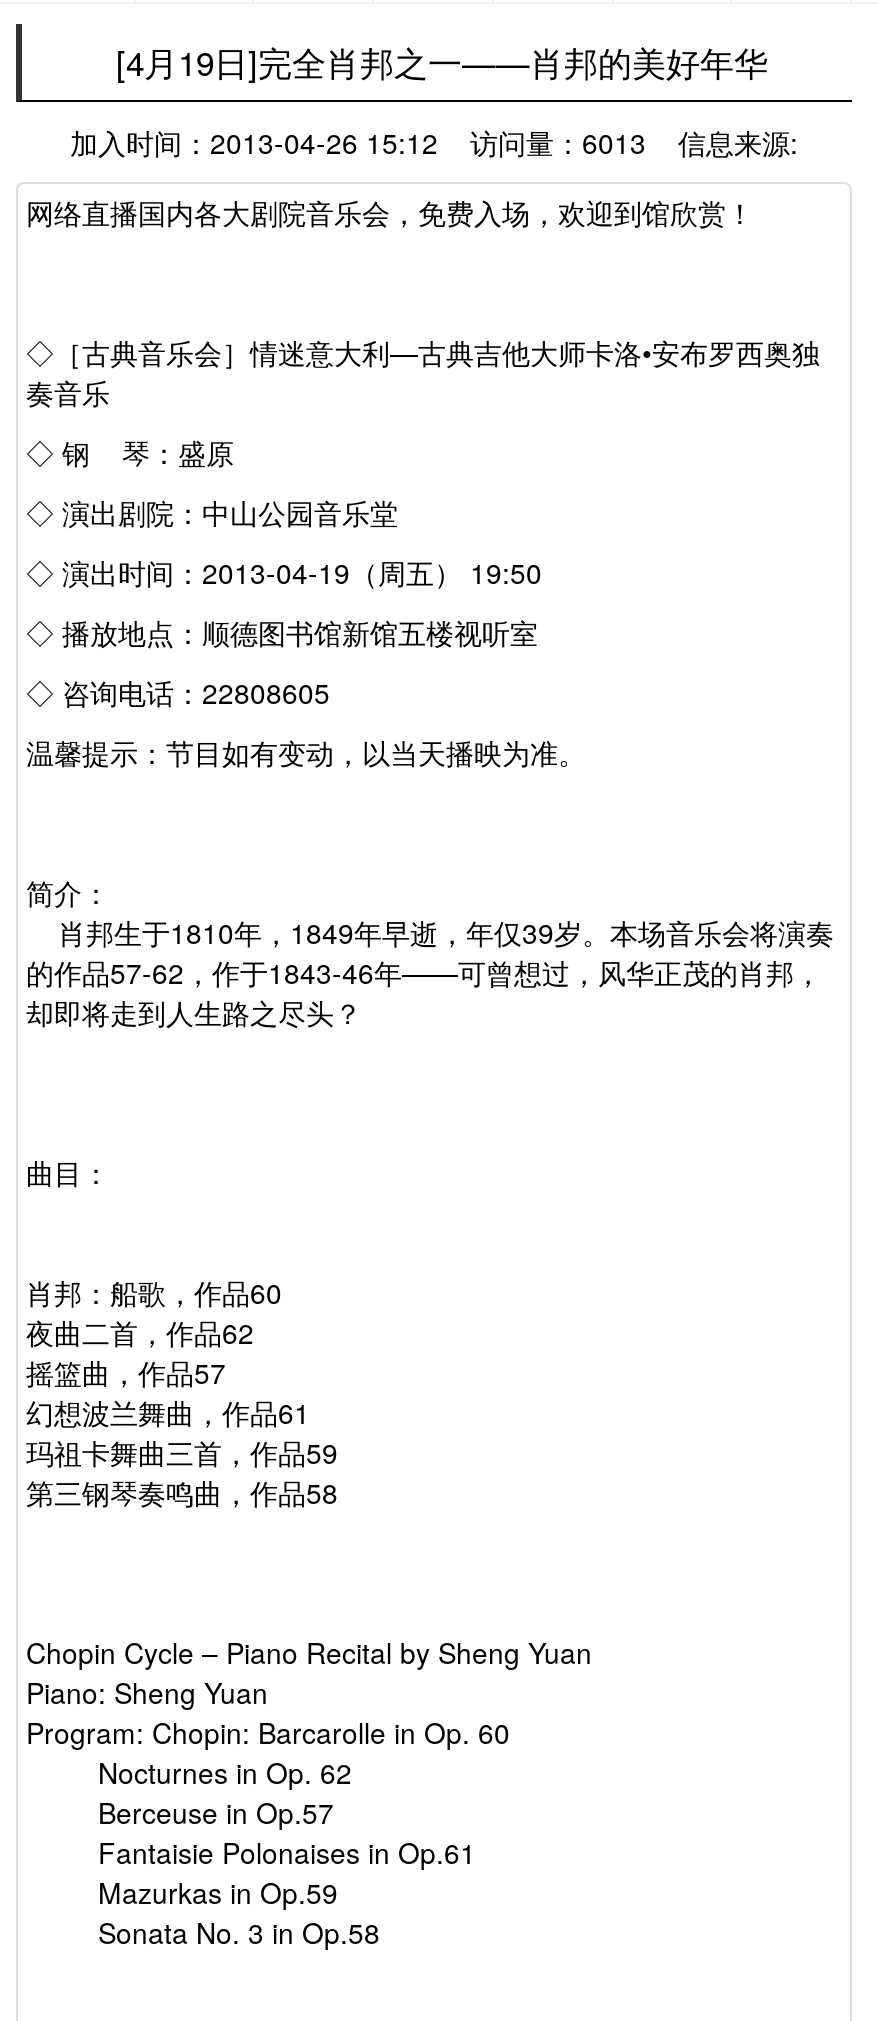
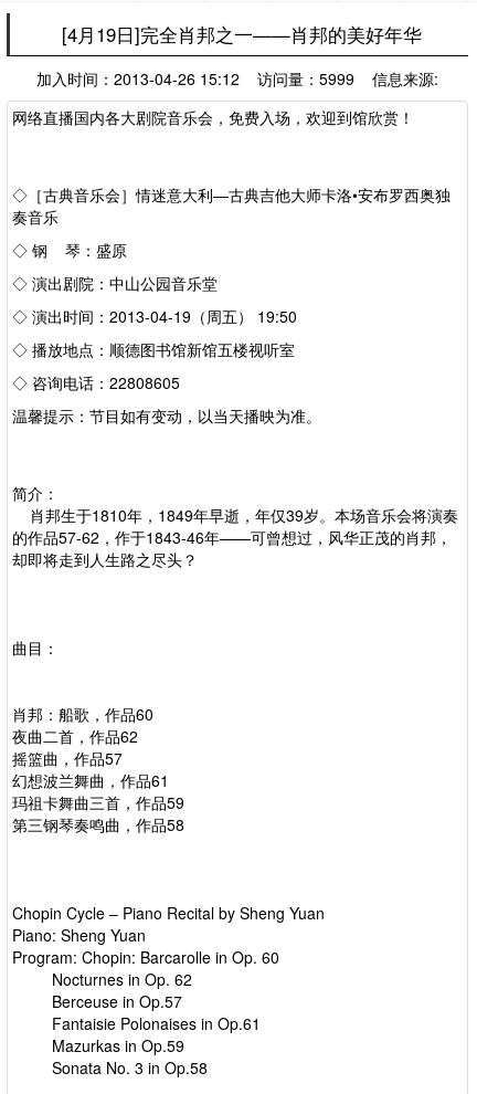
[70,122,798,162] 加入时间：2013-04-26 15:12 访问量：6013 信息来源: -> [36,67,438,90] 加入时间：2013-04-26 15:12 访问量：5999 信息来源:

